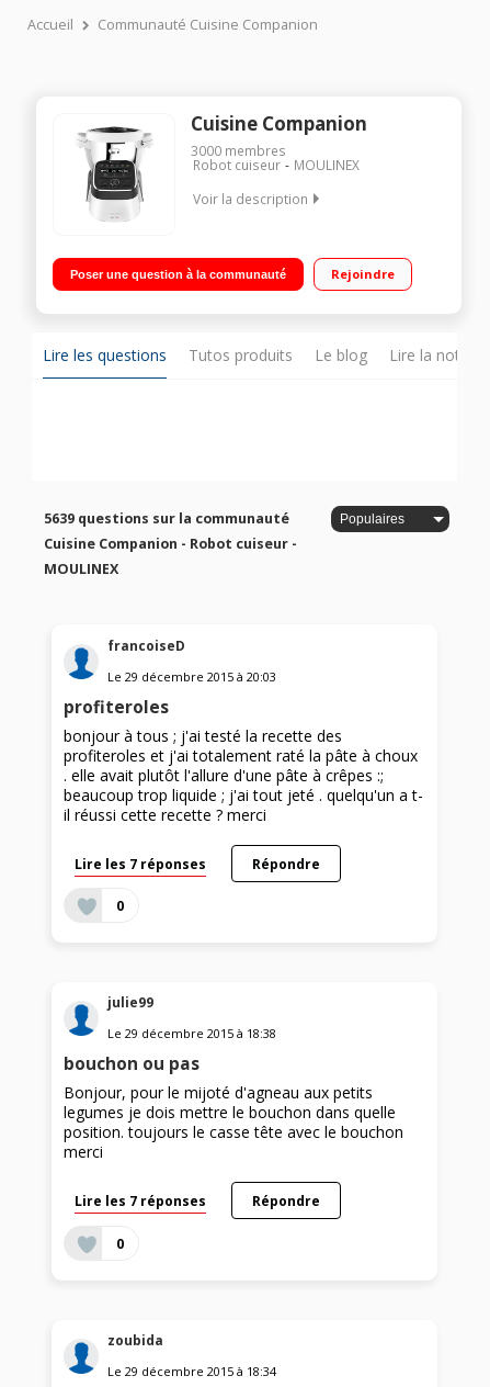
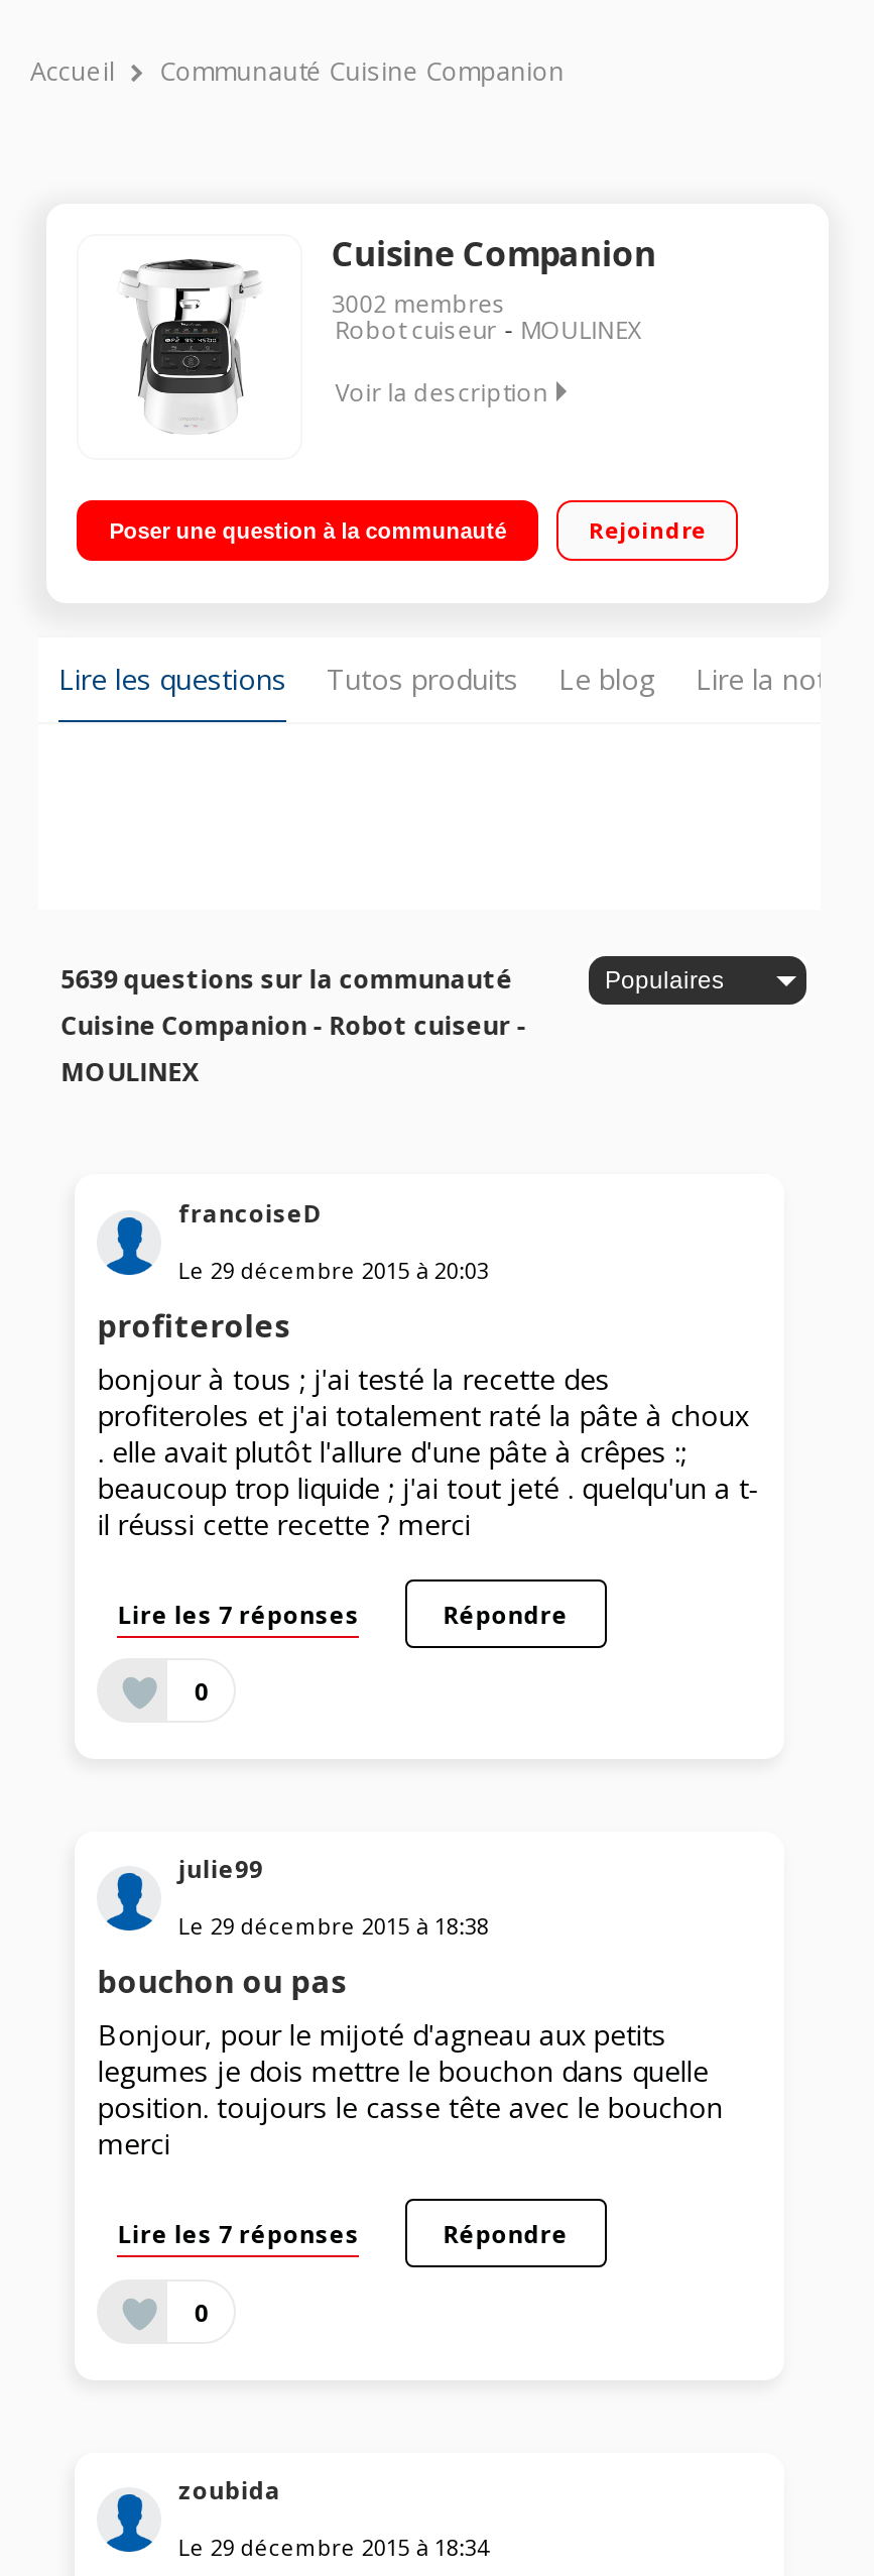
[191,142,286,159] 3000 membres -> [331,286,506,319] 3002 membres

